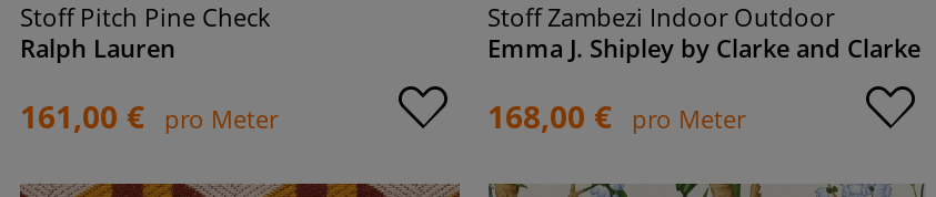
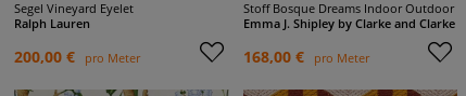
[33,0,271,33] Stoff Pitch Pine Check -> [21,0,134,16] Segel Vineyard Eyelet
[501,0,834,33] Stoff Zambezi Indoor Outdoor -> [249,0,454,16] Stoff Bosque Dreams Indoor Outdoor
[20,95,278,137] 161,00 € pro Meter -> [14,46,140,67] 200,00 € pro Meter

